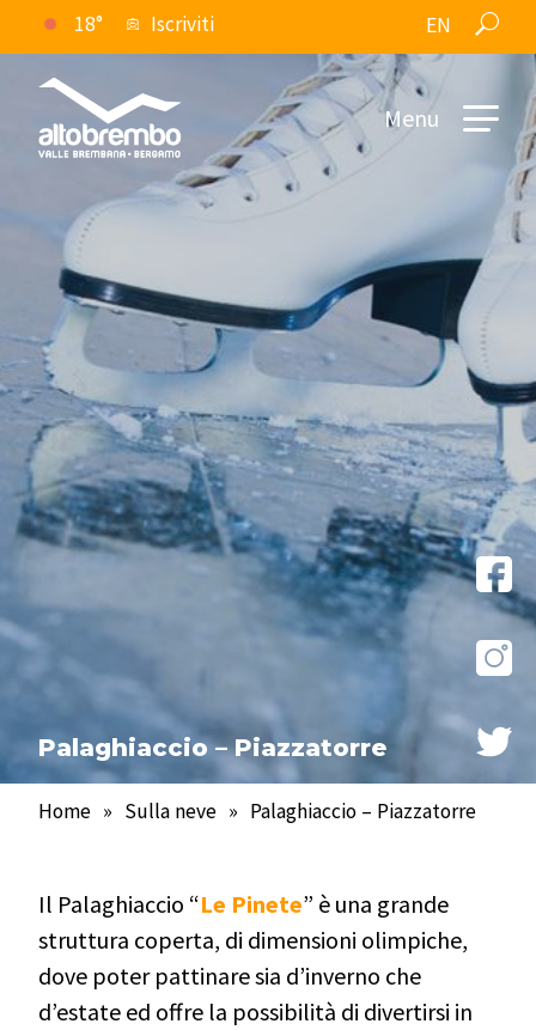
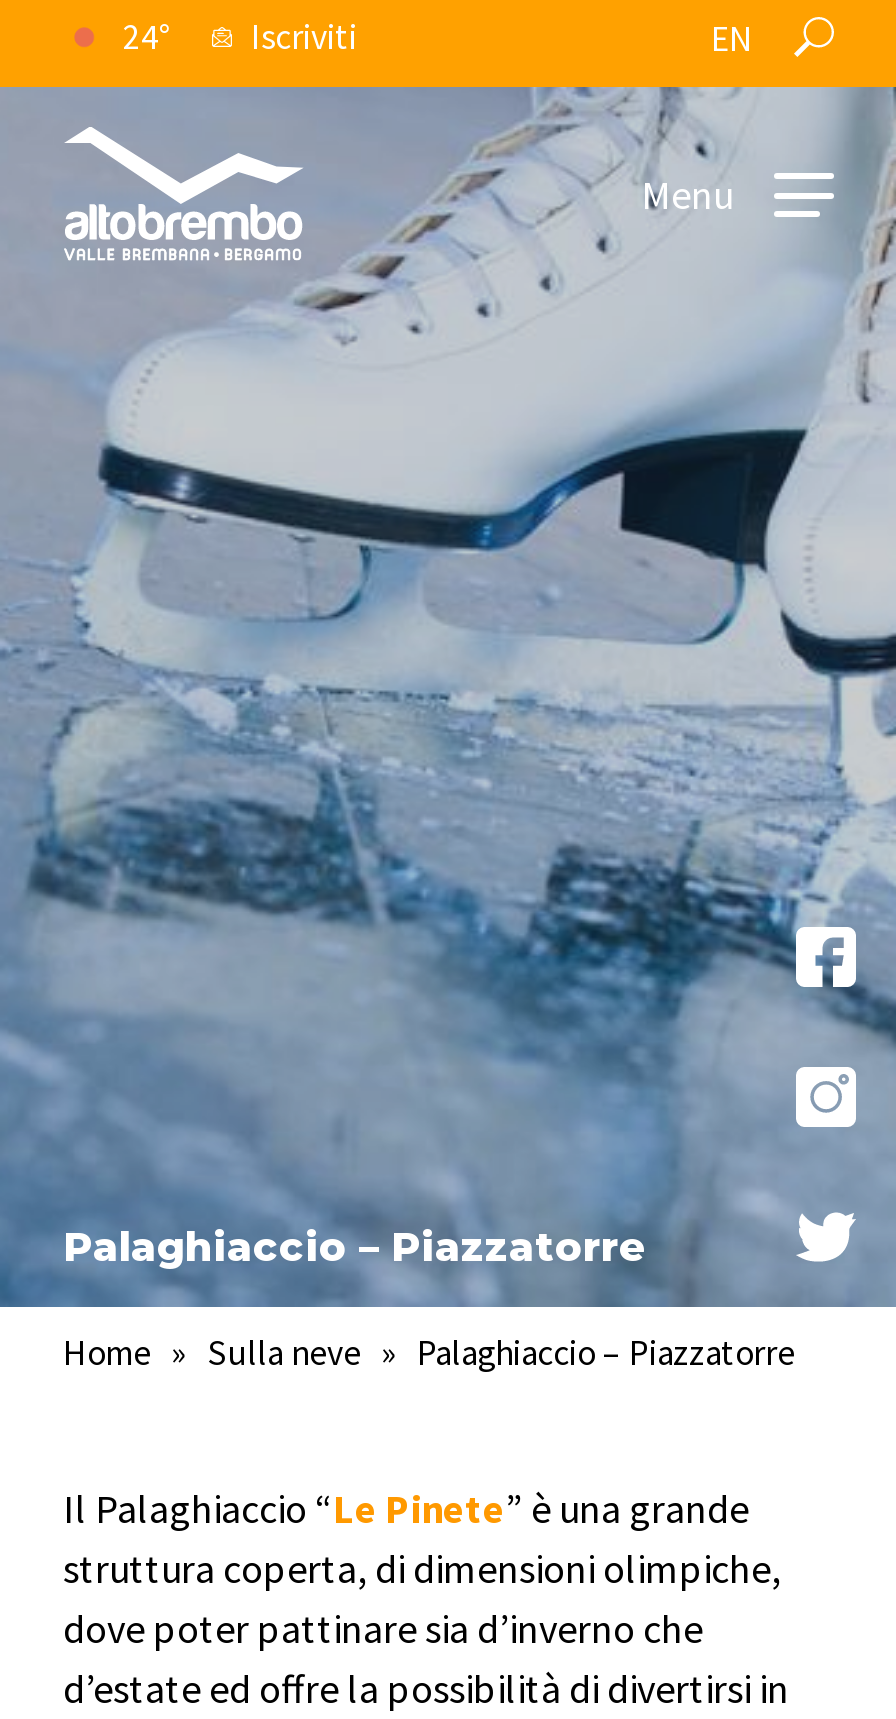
[74,11,214,37] 18° Iscriviti -> [123,15,357,59] 24° Iscriviti

